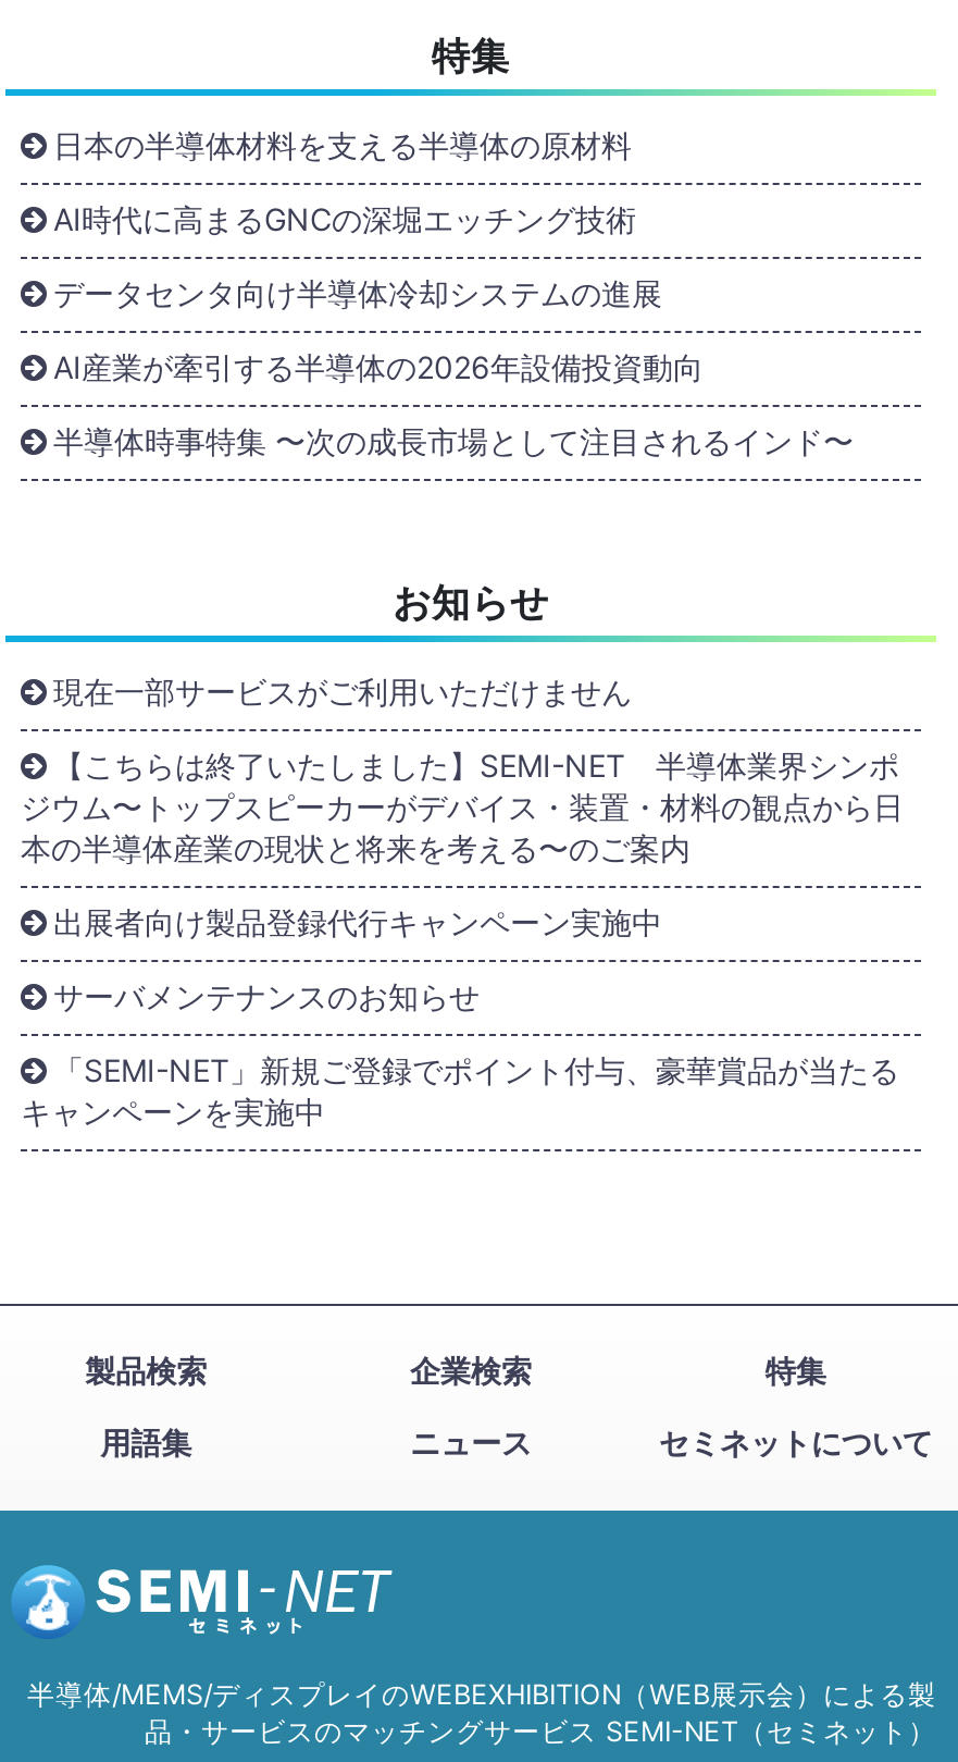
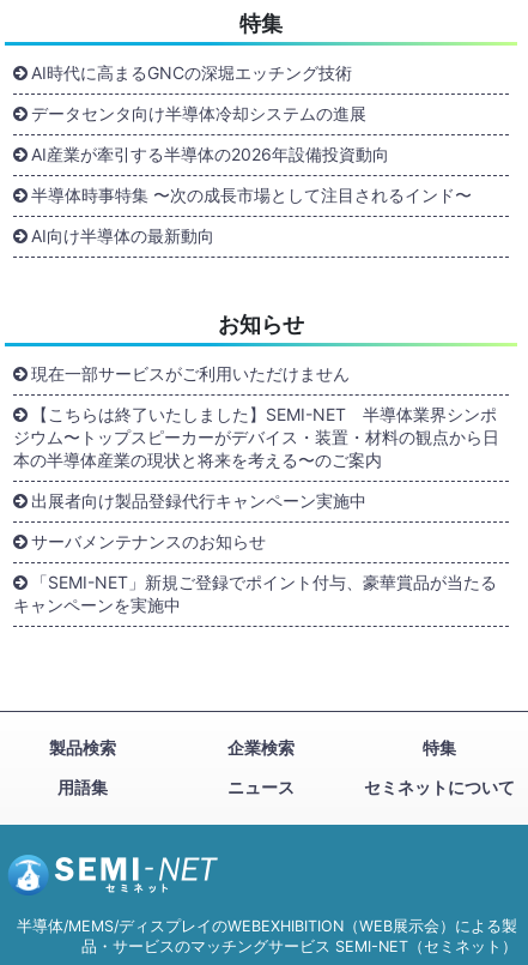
[53,125,632,162] 日本の半導体材料を支える半導体の原材料 -> none
moved [53,199,854,458] -> [31,62,472,204]: AI時代に高まるGNCの深堀エッチング技術 | データセンタ向け半導体冷却システムの進展 | AI産業が牽引する半導体の2026年設備投資動向 | 半導体時事特集 〜次の成長市場として注目されるインド〜
none -> [31,225,214,245] AI向け半導体の最新動向

